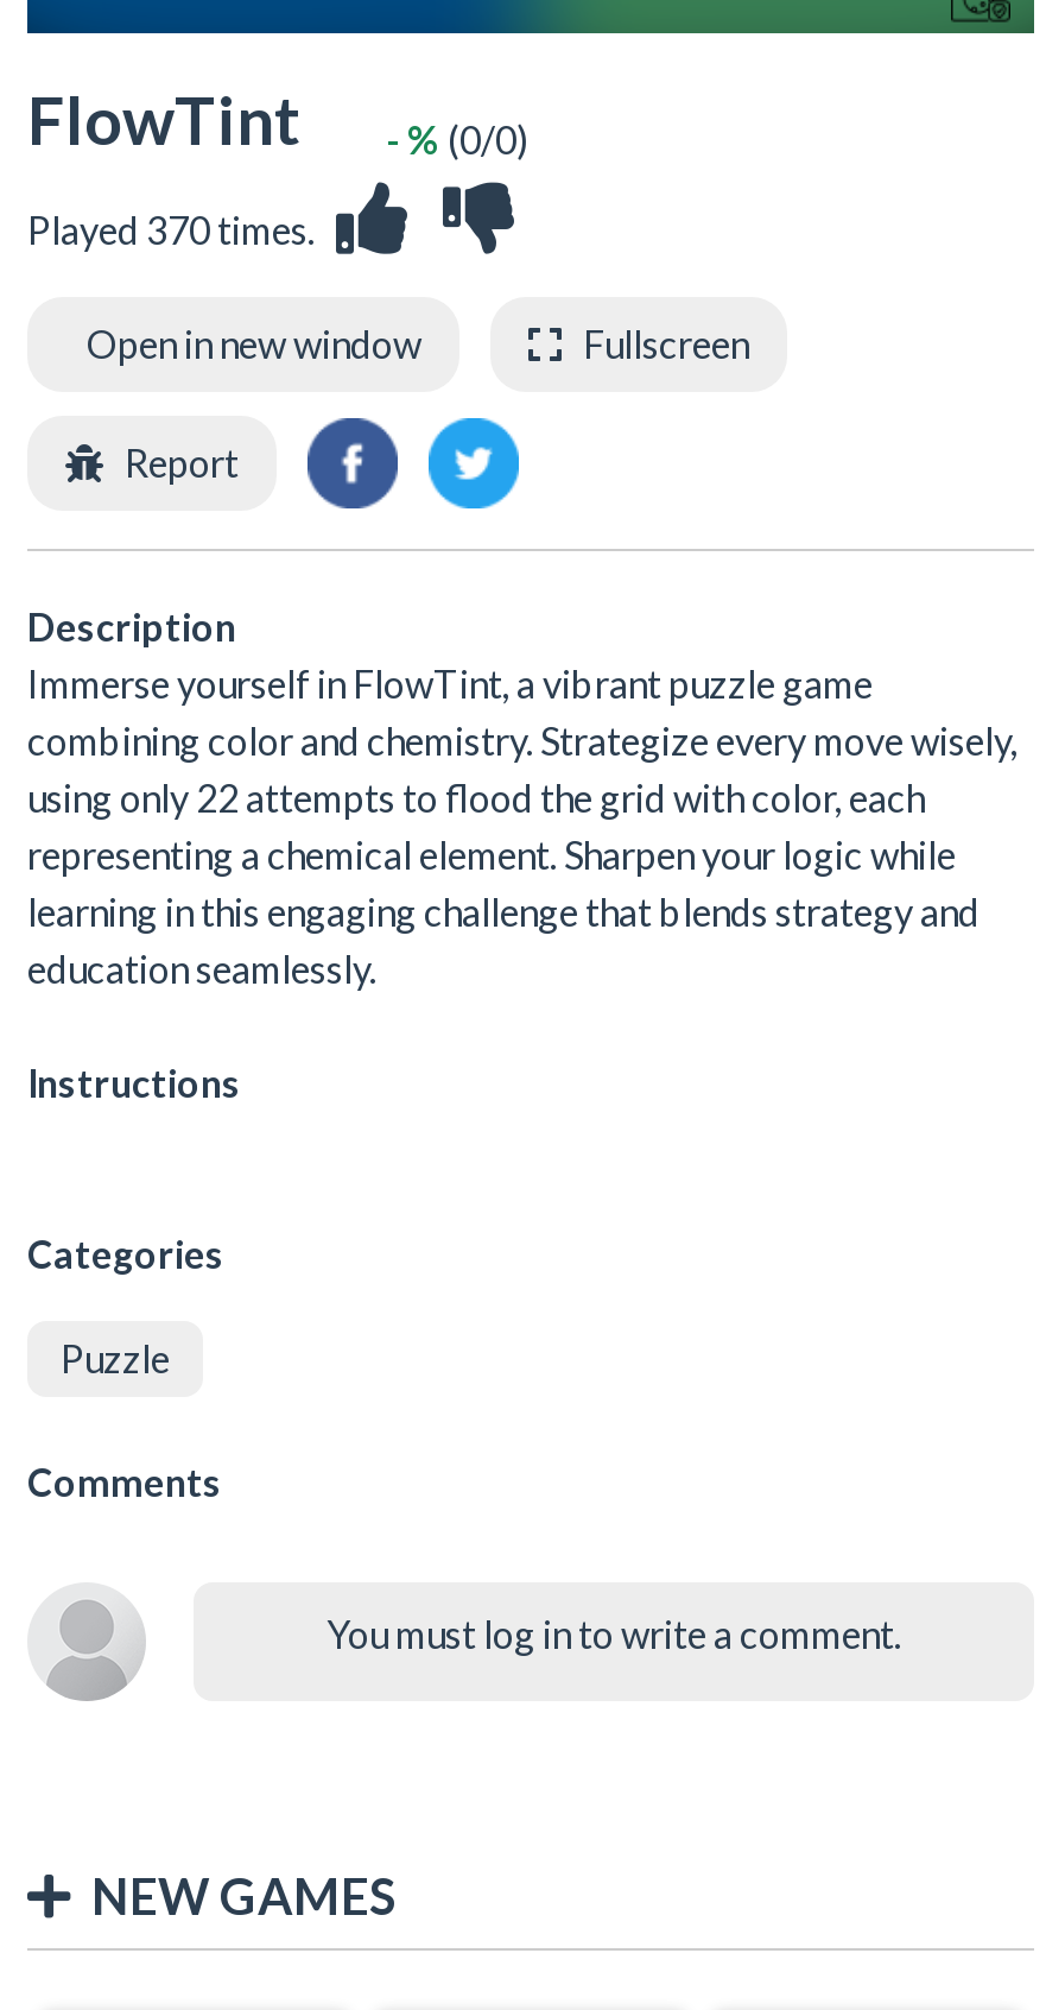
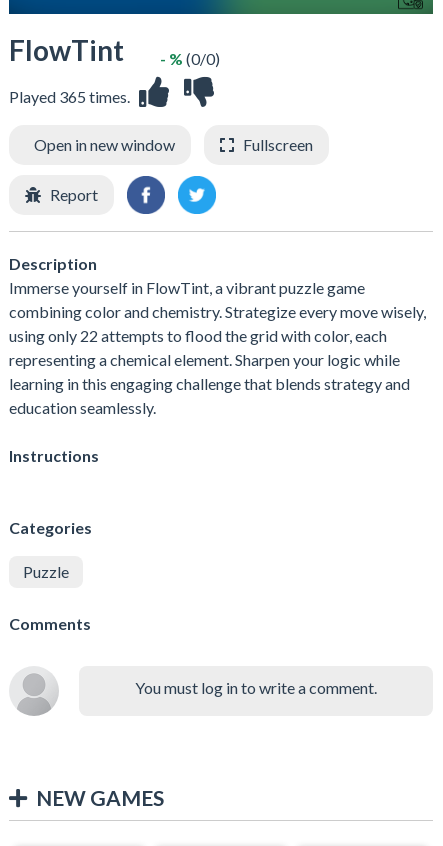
[27,207,315,253] Played 370 times. -> [9,87,130,106] Played 365 times.

